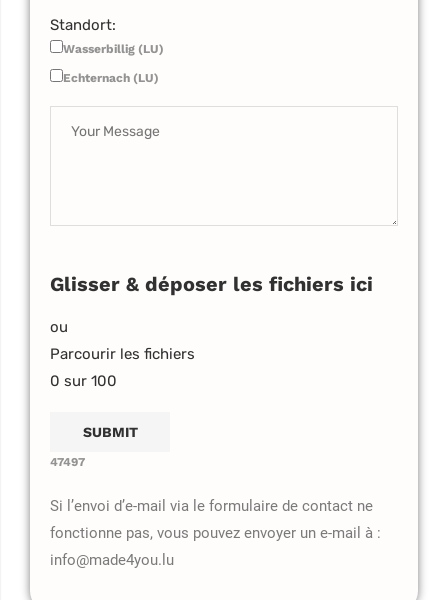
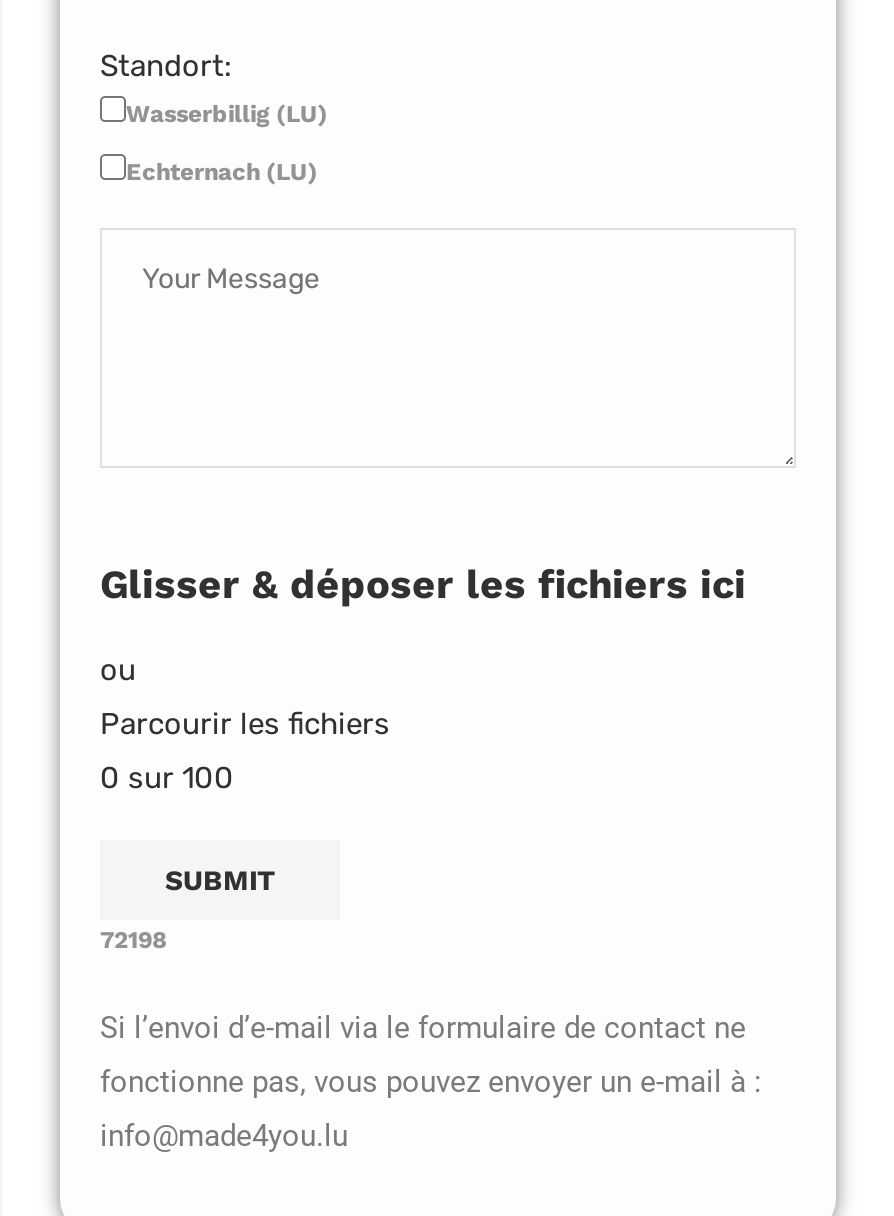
[50,455,85,469] 47497 -> [100,926,168,954] 72198

